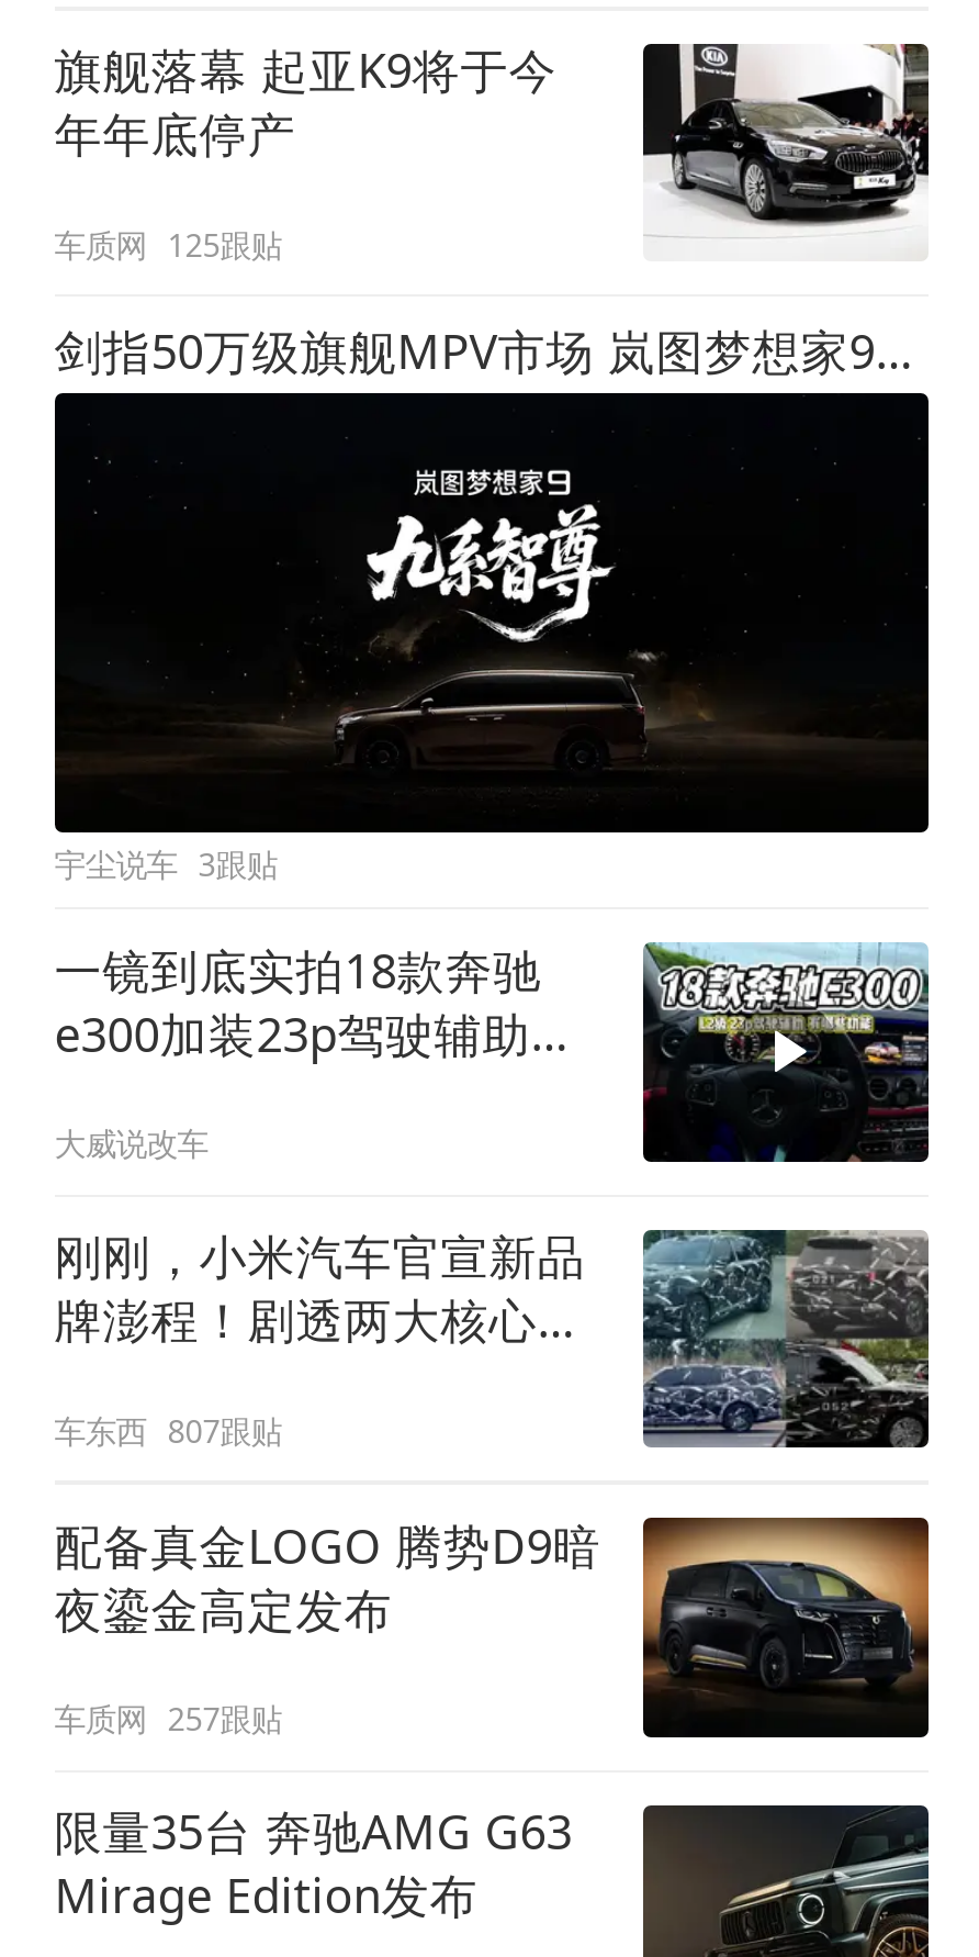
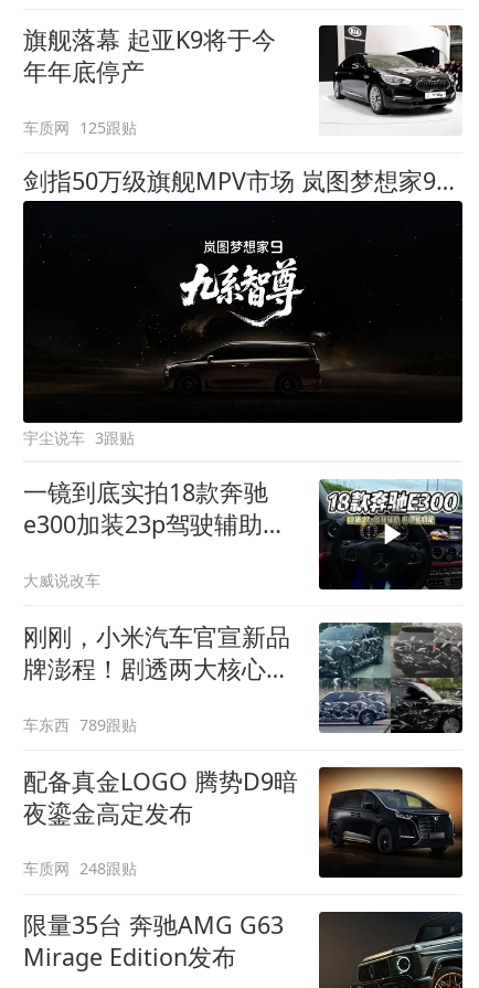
[54,1409,282,1451] 车东西 807跟贴 -> [23,714,137,735] 车东西 789跟贴
[54,1698,282,1740] 车质网 257跟贴 -> [23,858,137,879] 车质网 248跟贴

